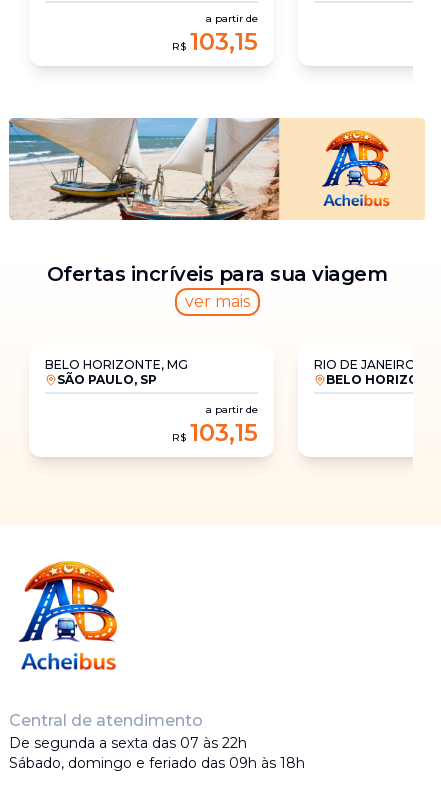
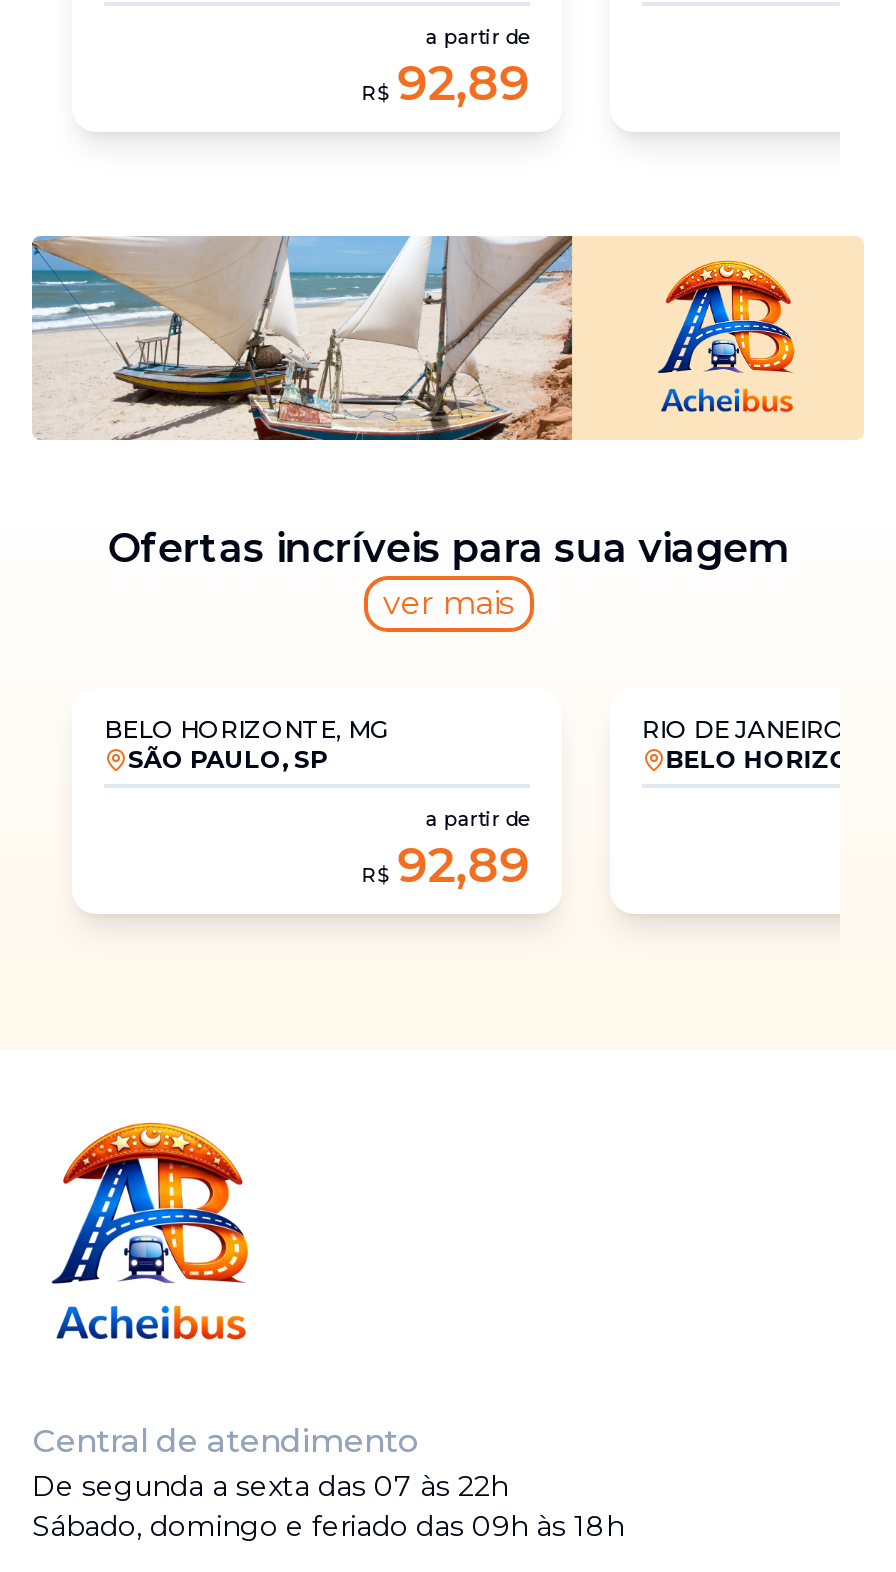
[172,27,258,56] R$ 103,15 -> [362,54,530,112] R$ 92,89
[172,418,258,447] R$ 103,15 -> [362,835,530,893] R$ 92,89

